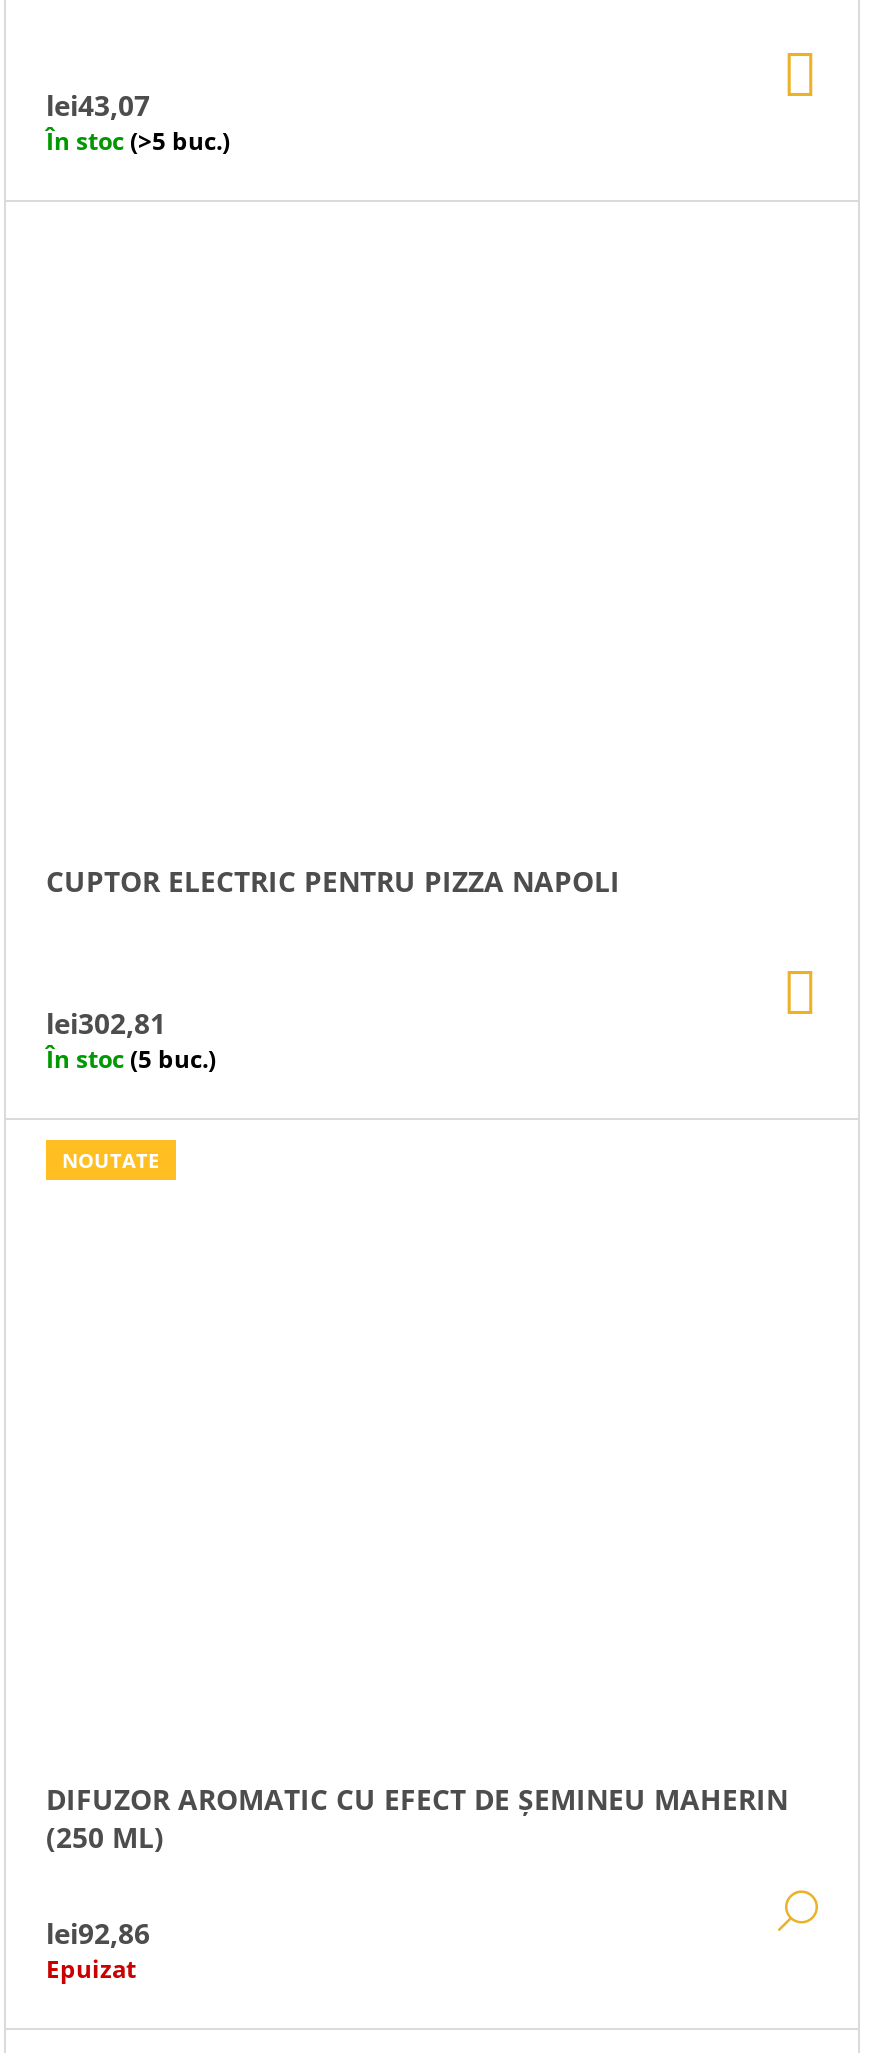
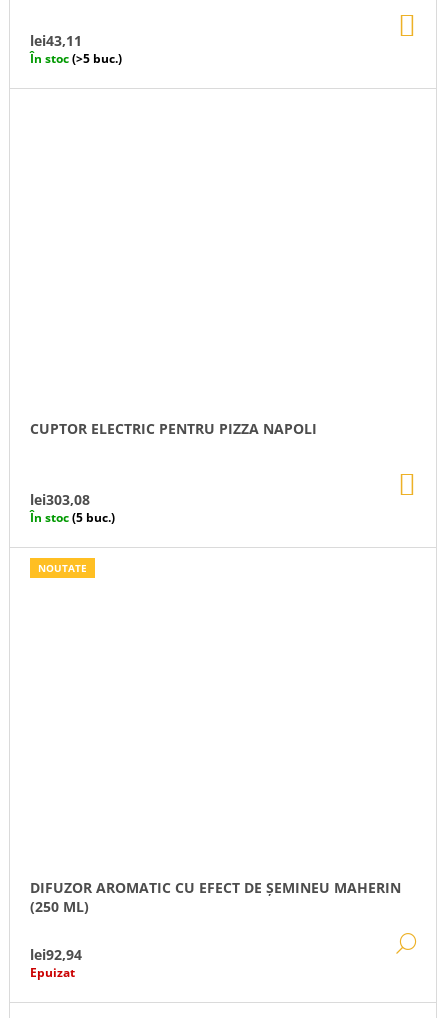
[46,85,150,123] lei43,07 -> [30,30,82,49] lei43,11
[46,1003,166,1041] lei302,81 -> [30,490,90,509] lei303,08
[46,1914,150,1952] lei92,86 -> [30,945,82,964] lei92,94

